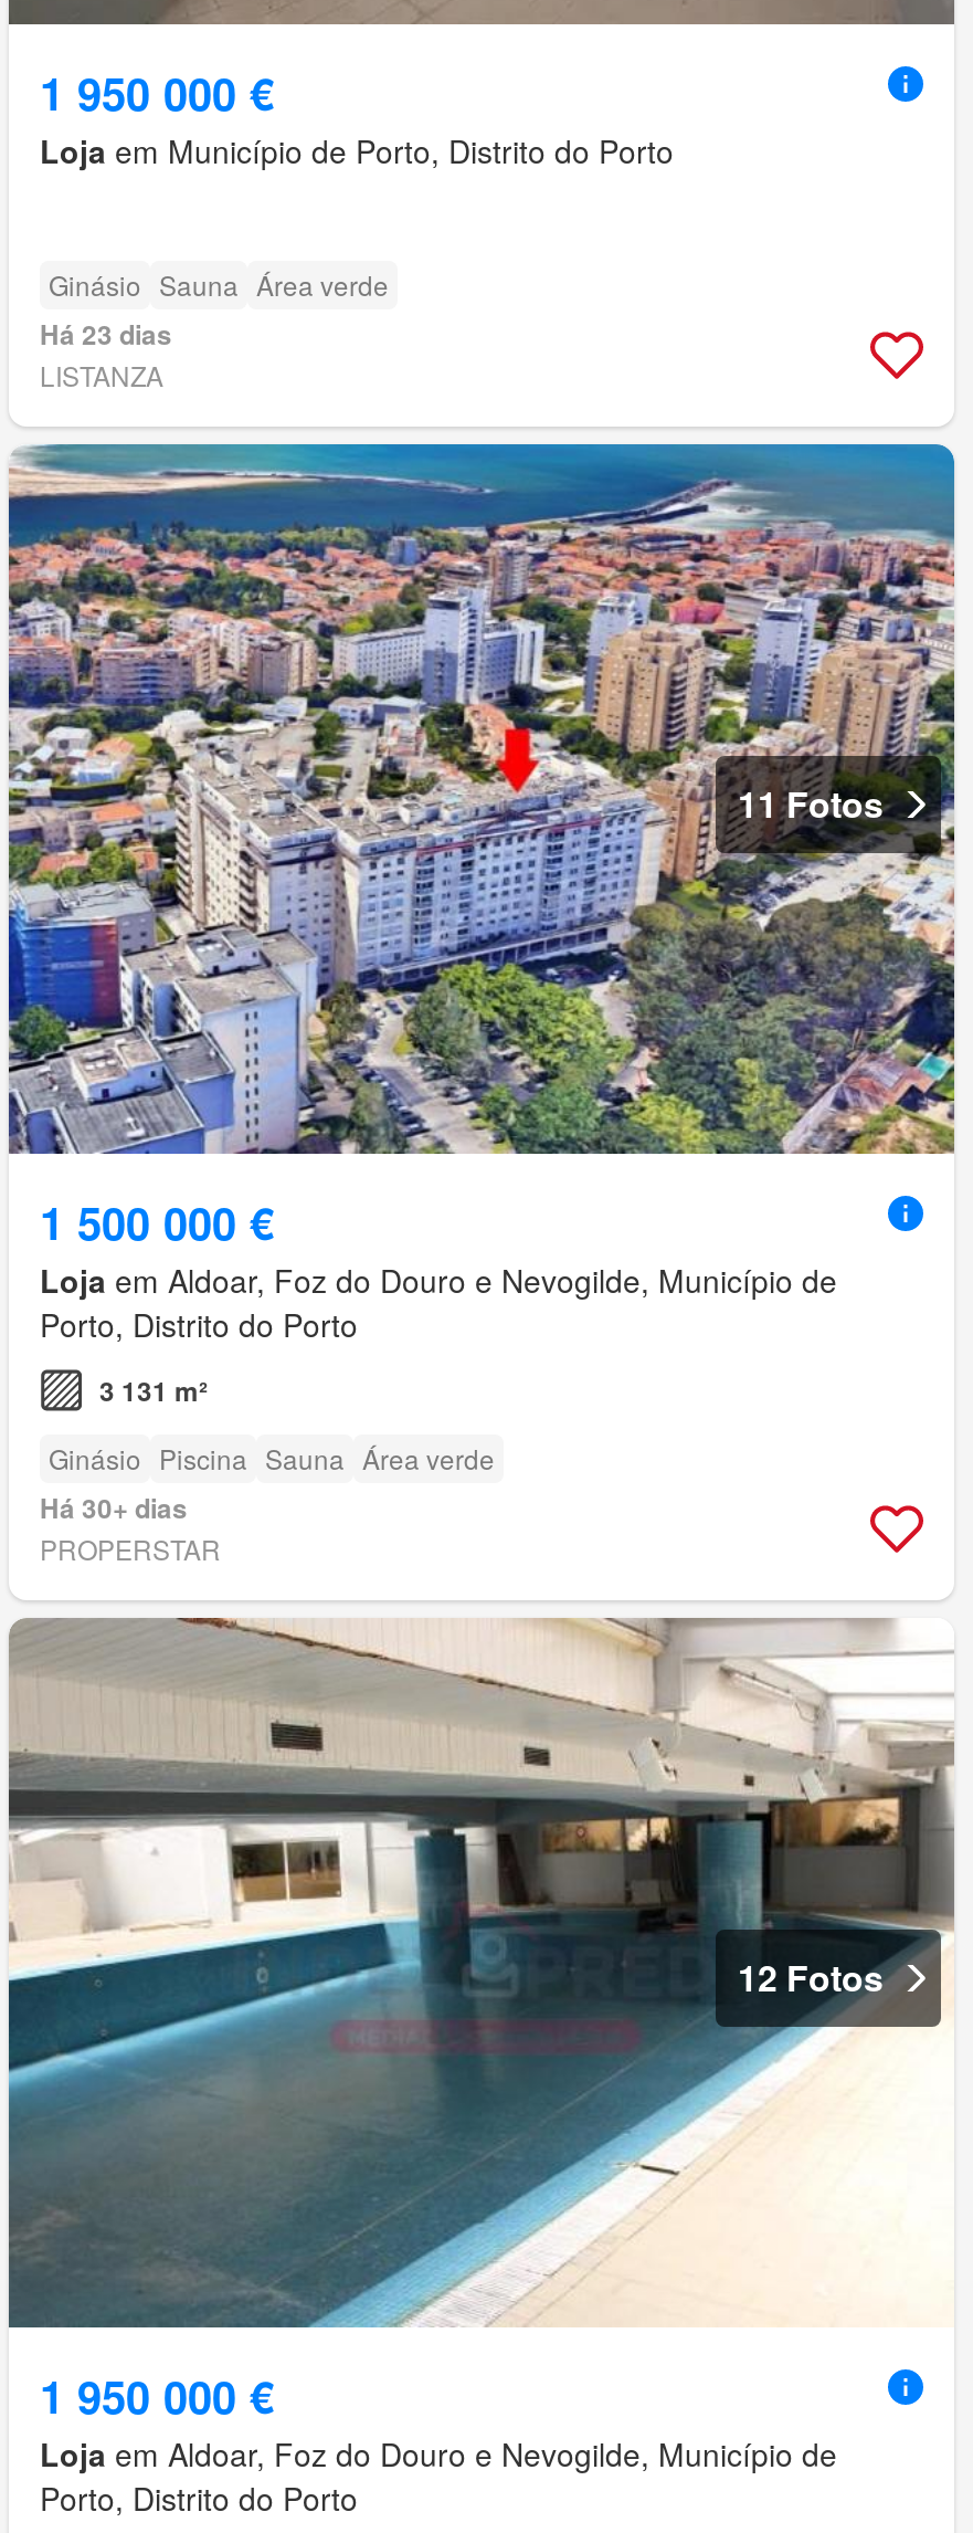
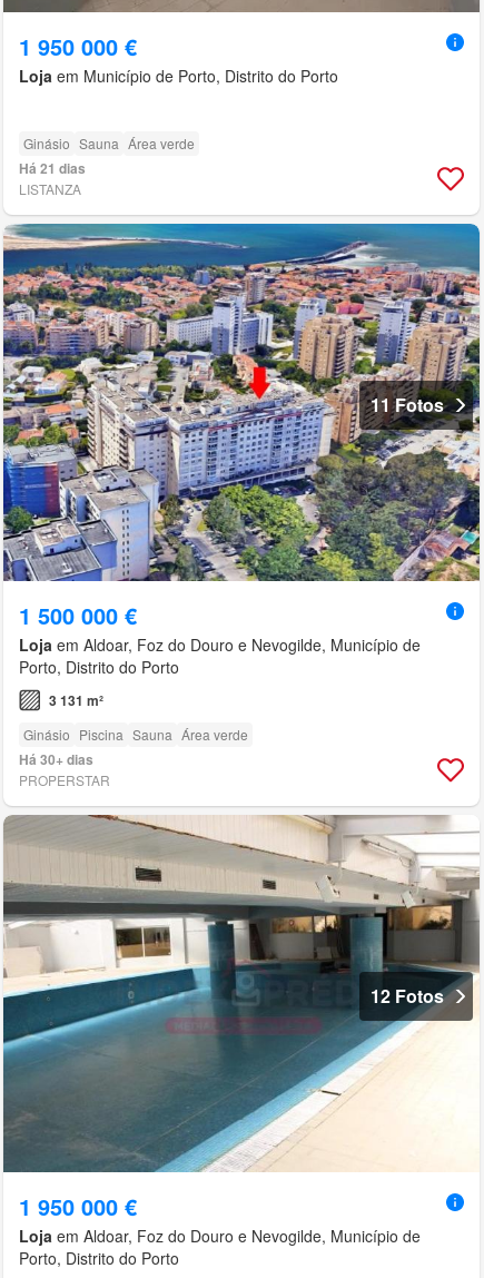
[40,314,172,353] Há 23 dias -> [19,158,86,178] Há 21 dias

